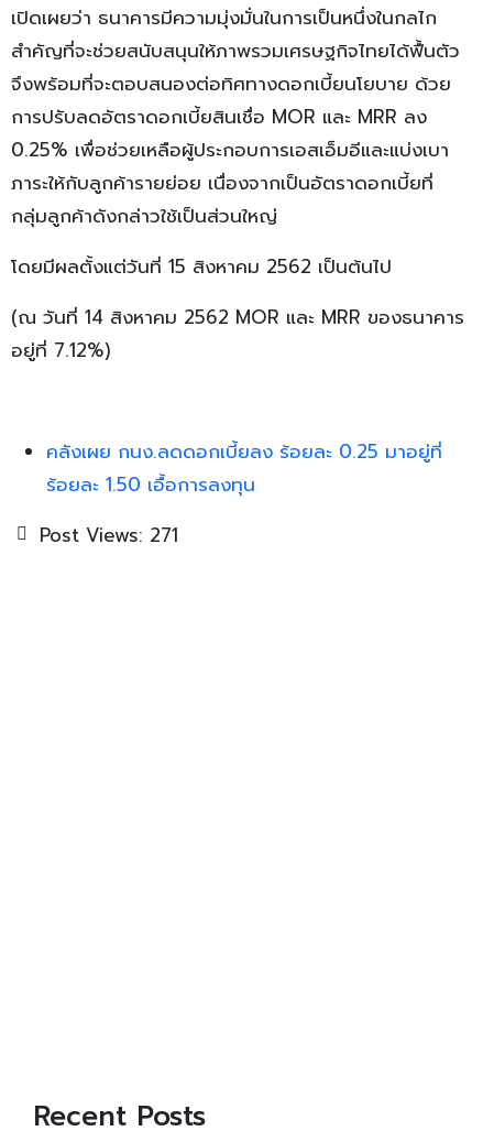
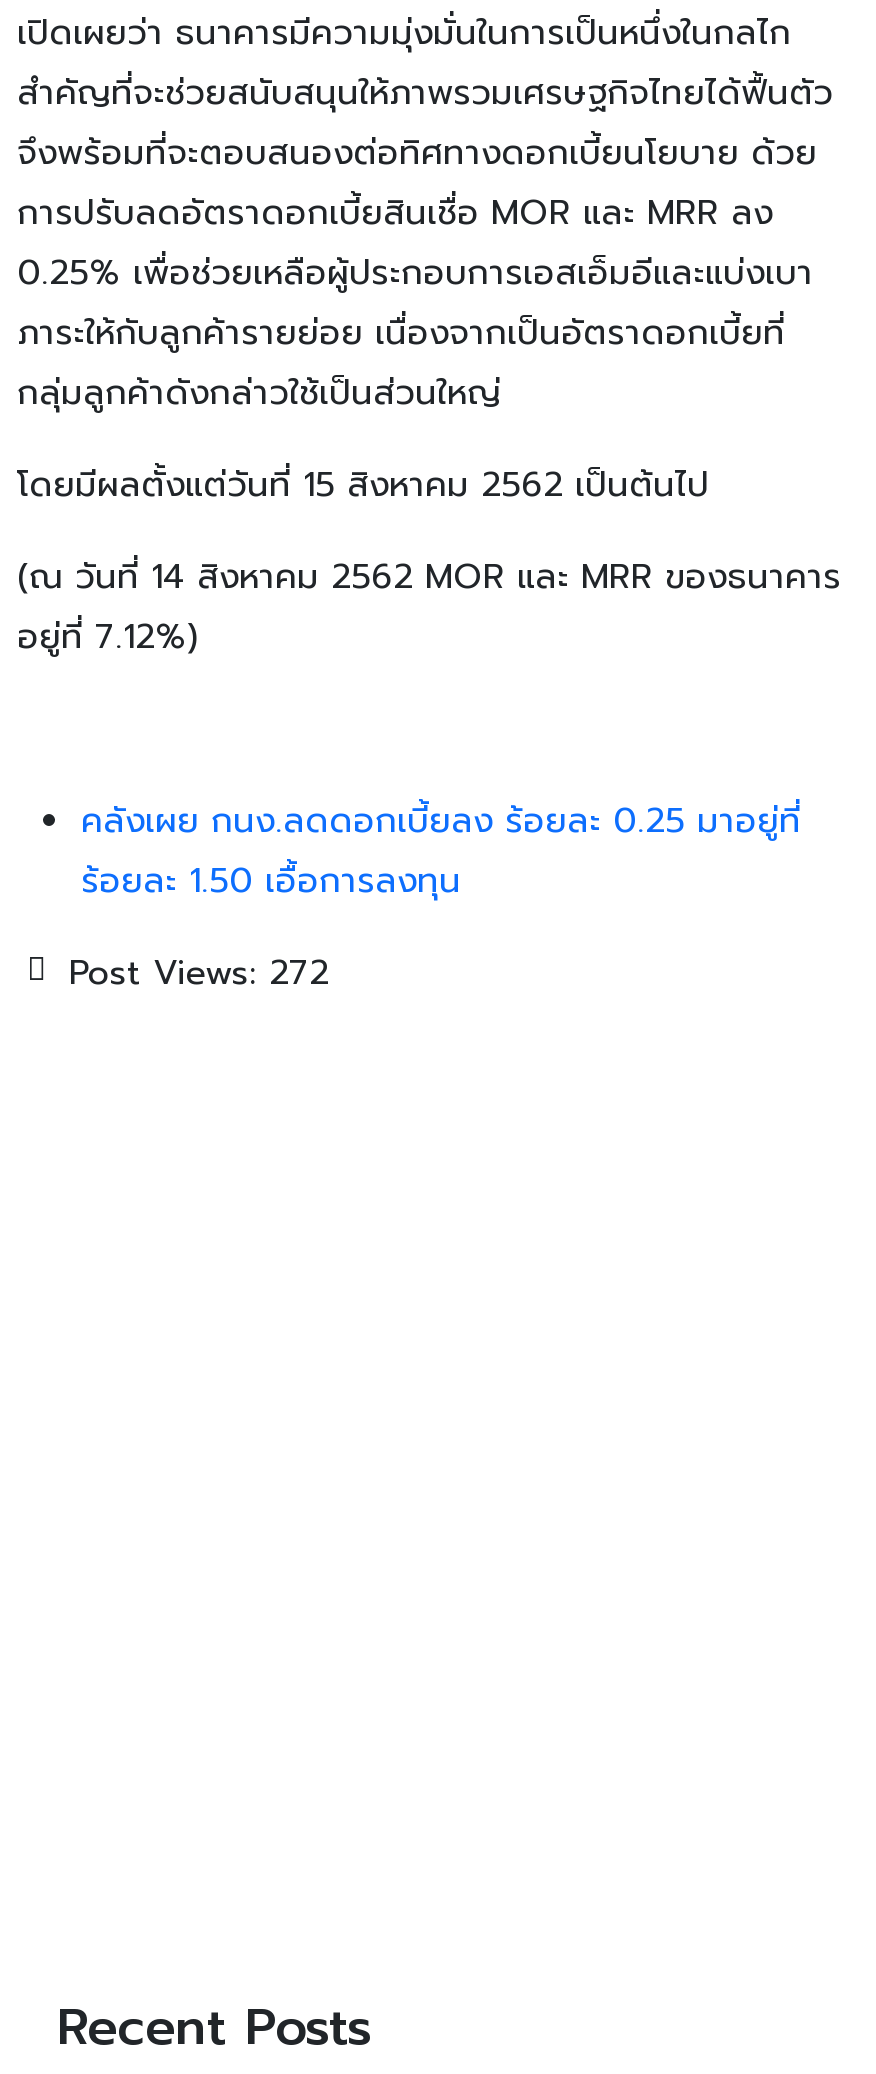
[40,521,178,549] Post Views: 271 -> [69,945,329,997] Post Views: 272

